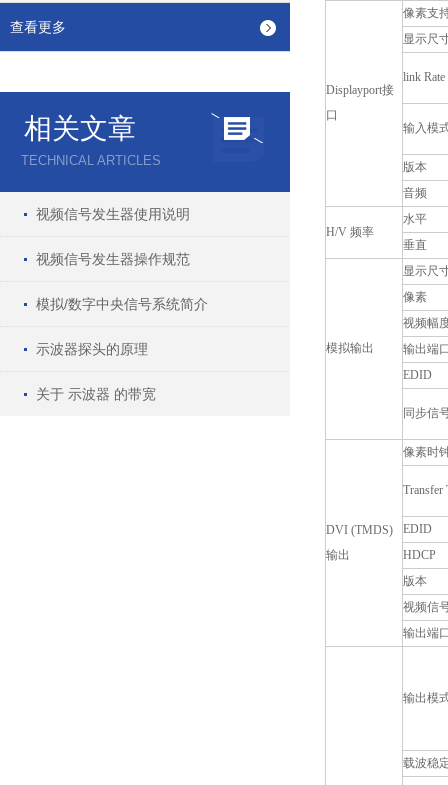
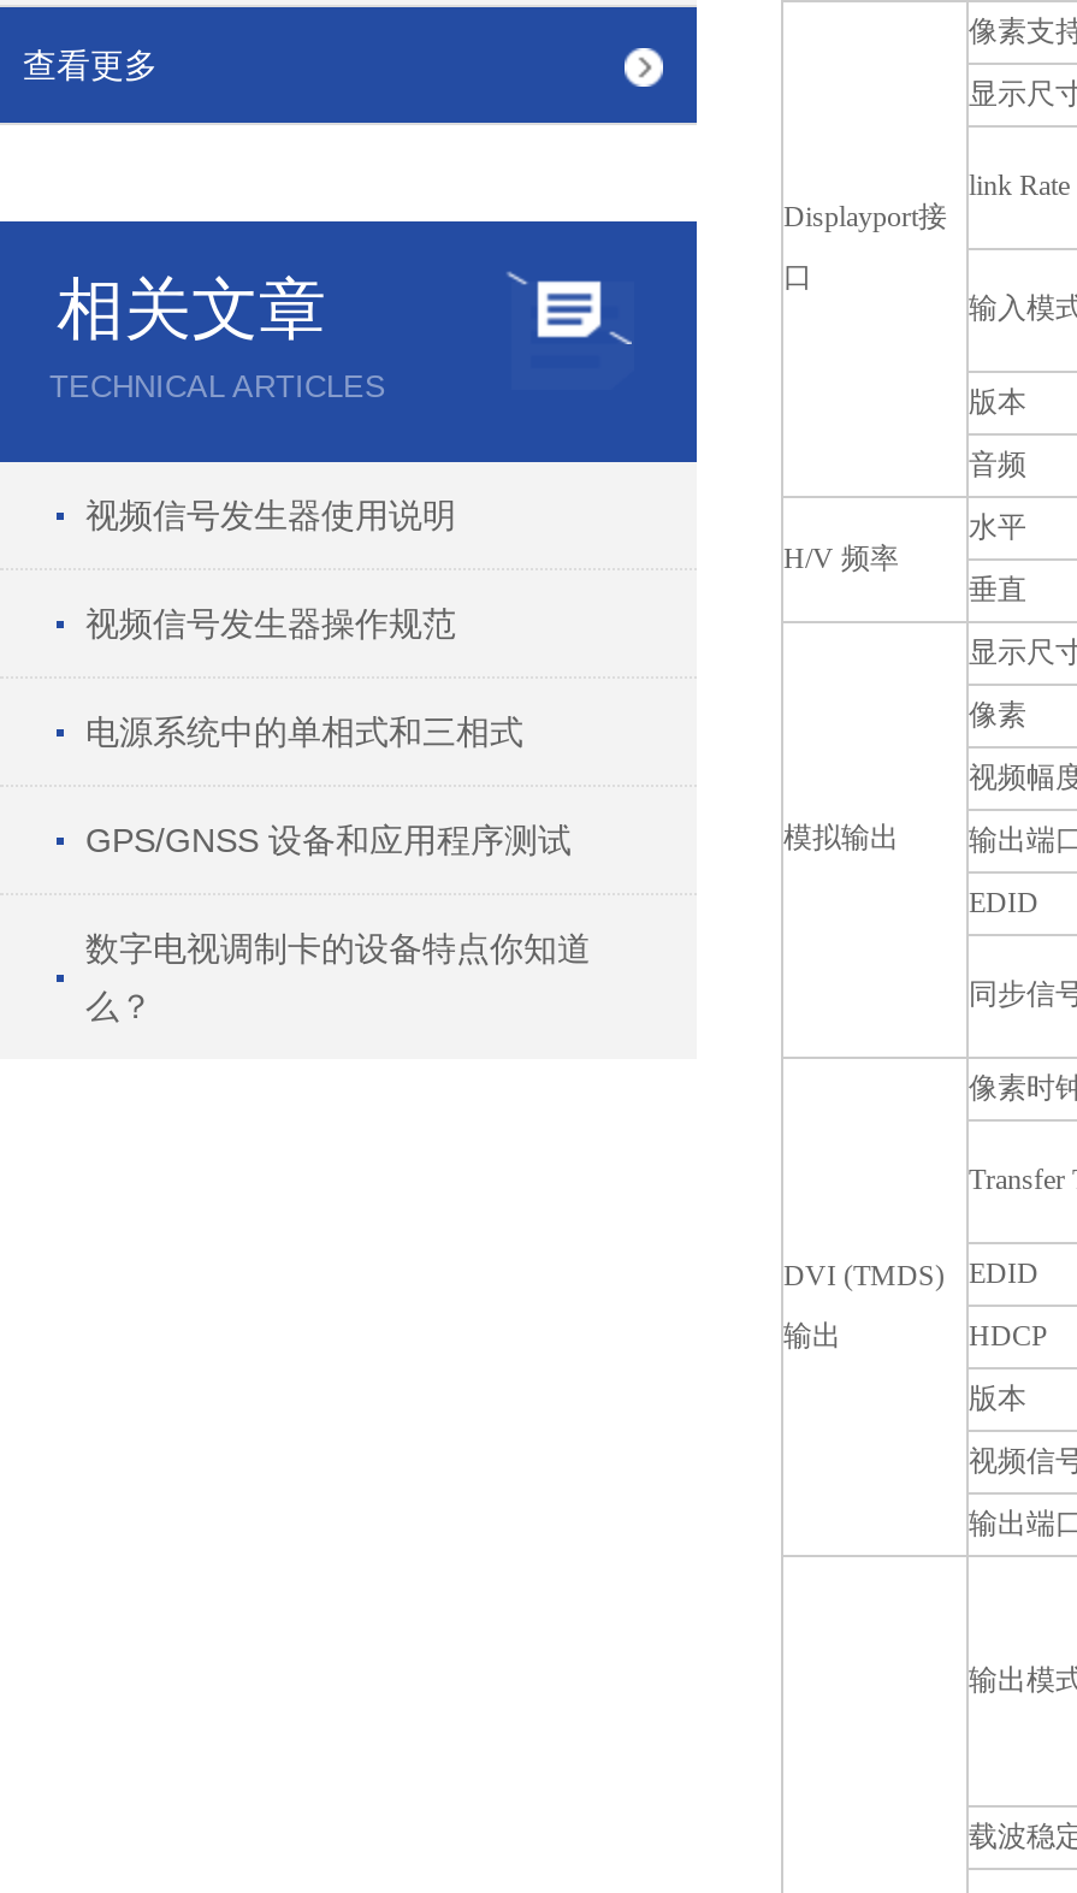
[36,296,208,402] 模拟/数字中央信号系统简介 | 示波器探头的原理 | 关于 示波器 的带宽 -> [85,712,591,1025] 电源系统中的单相式和三相式 | GPS/GNSS 设备和应用程序测试 | 数字电视调制卡的设备特点你知道 | 么？

